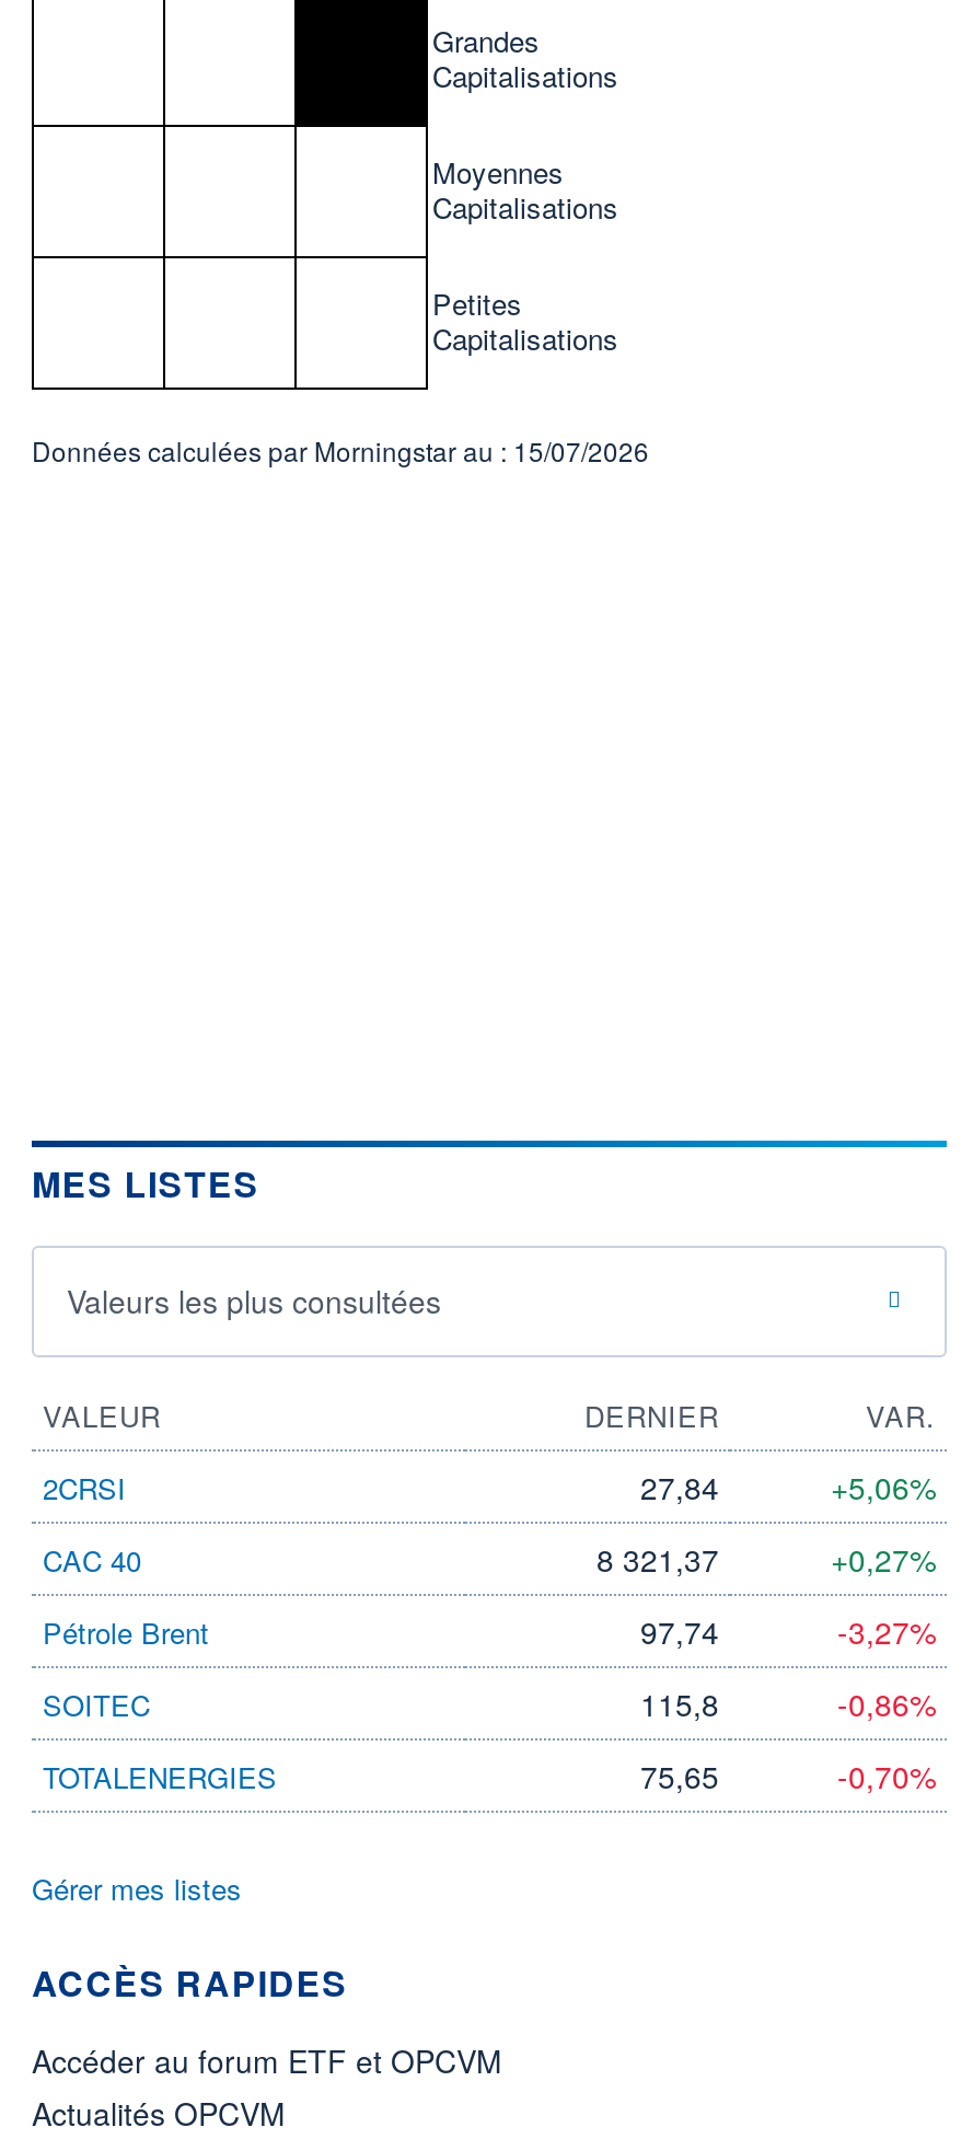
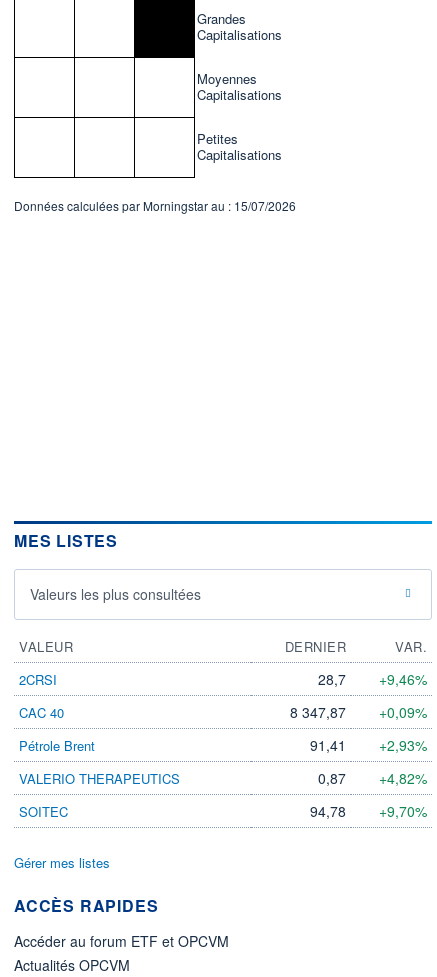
[640,1465,719,1508] 27,84 -> [318,669,346,689] 28,7
[831,1465,936,1508] +5,06% -> [379,669,427,689] +9,46%
[596,1537,719,1581] 8 321,37 -> [290,702,346,722] 8 347,87
[831,1537,936,1581] +0,27% -> [379,702,427,722] +0,09%
[640,1609,936,1653] 97,74 | -3,27% -> [19,735,427,788] 91,41 | +2,93% | VALERIO THERAPEUTICS | 0,87 | +4,82%
[43,1681,936,1797] 115,8 | -0,86% | TOTALENERGIES | 75,65 | -0,70% -> [310,801,427,821] 94,78 | +9,70%
moved [43,1684,150,1725] -> [19,802,68,821]: SOITEC

